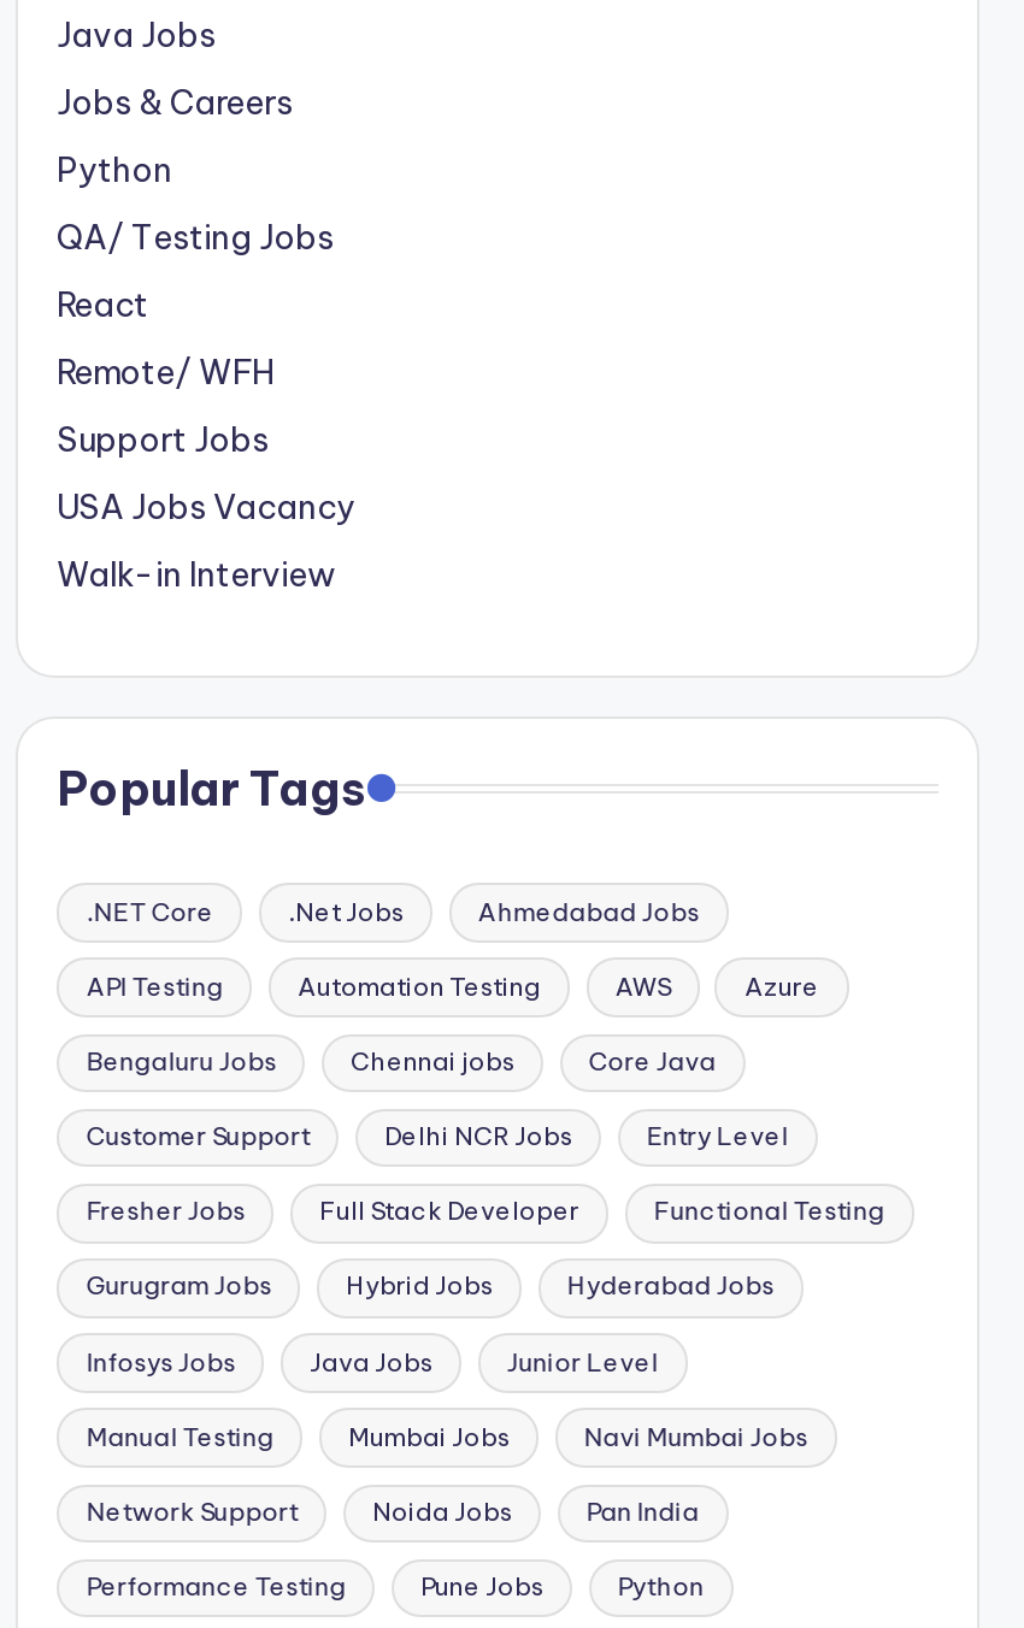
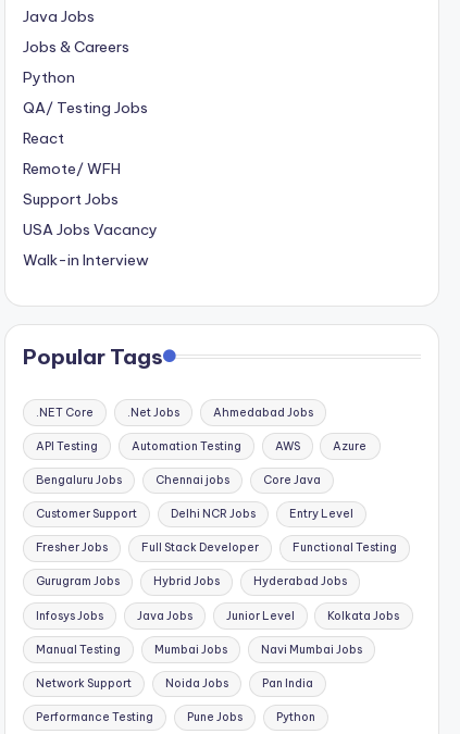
none -> [328,609,400,623] Kolkata Jobs

